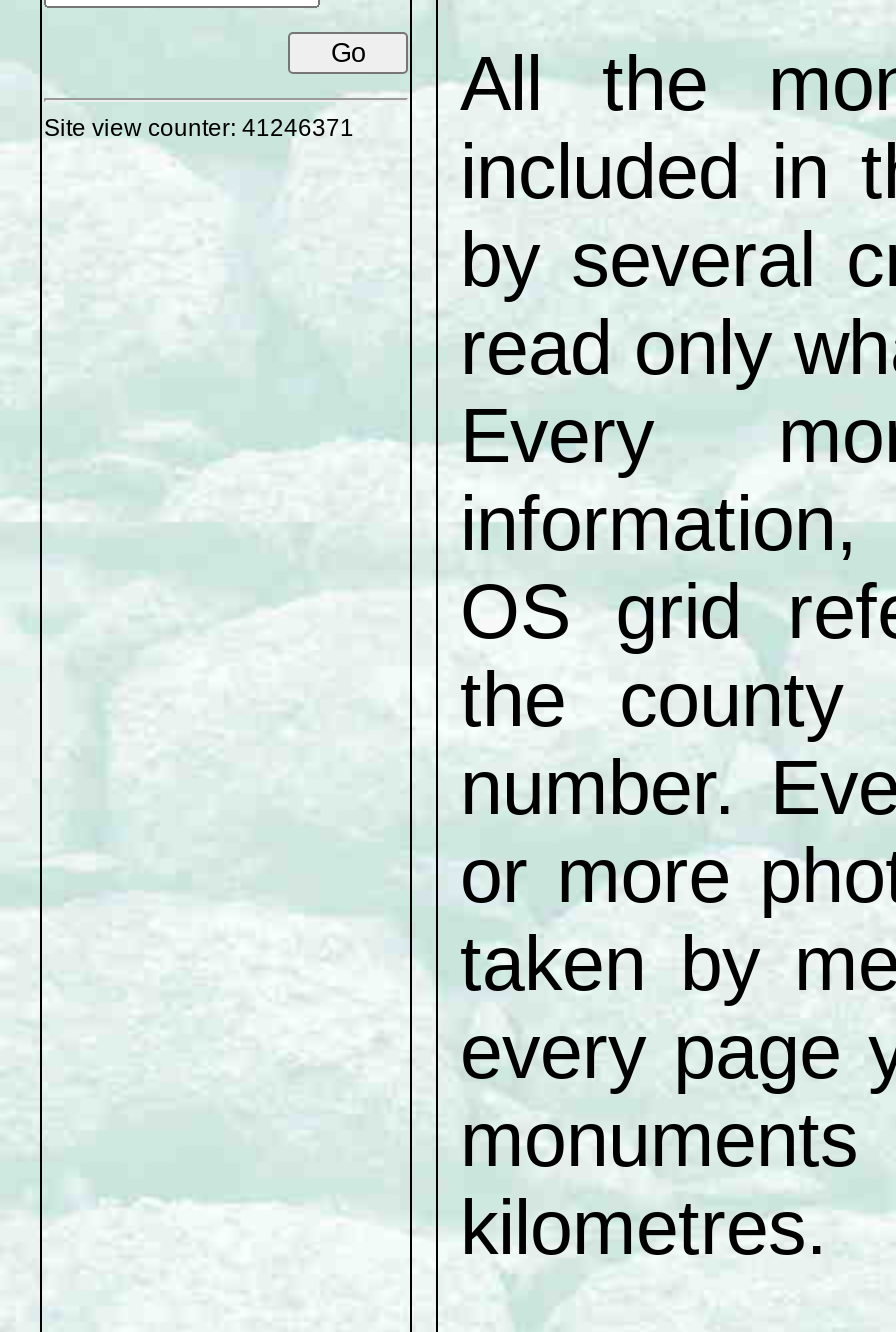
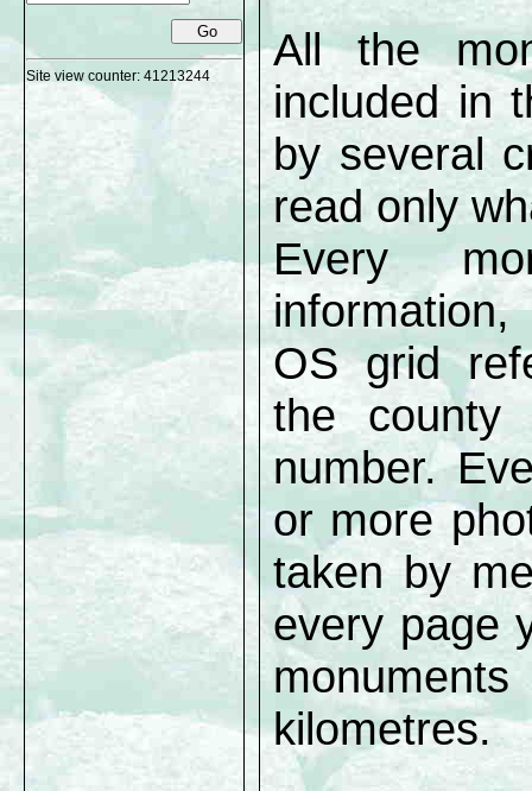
[44,114,354,142] Site view counter: 41246371 -> [26,68,210,84] Site view counter: 41213244

